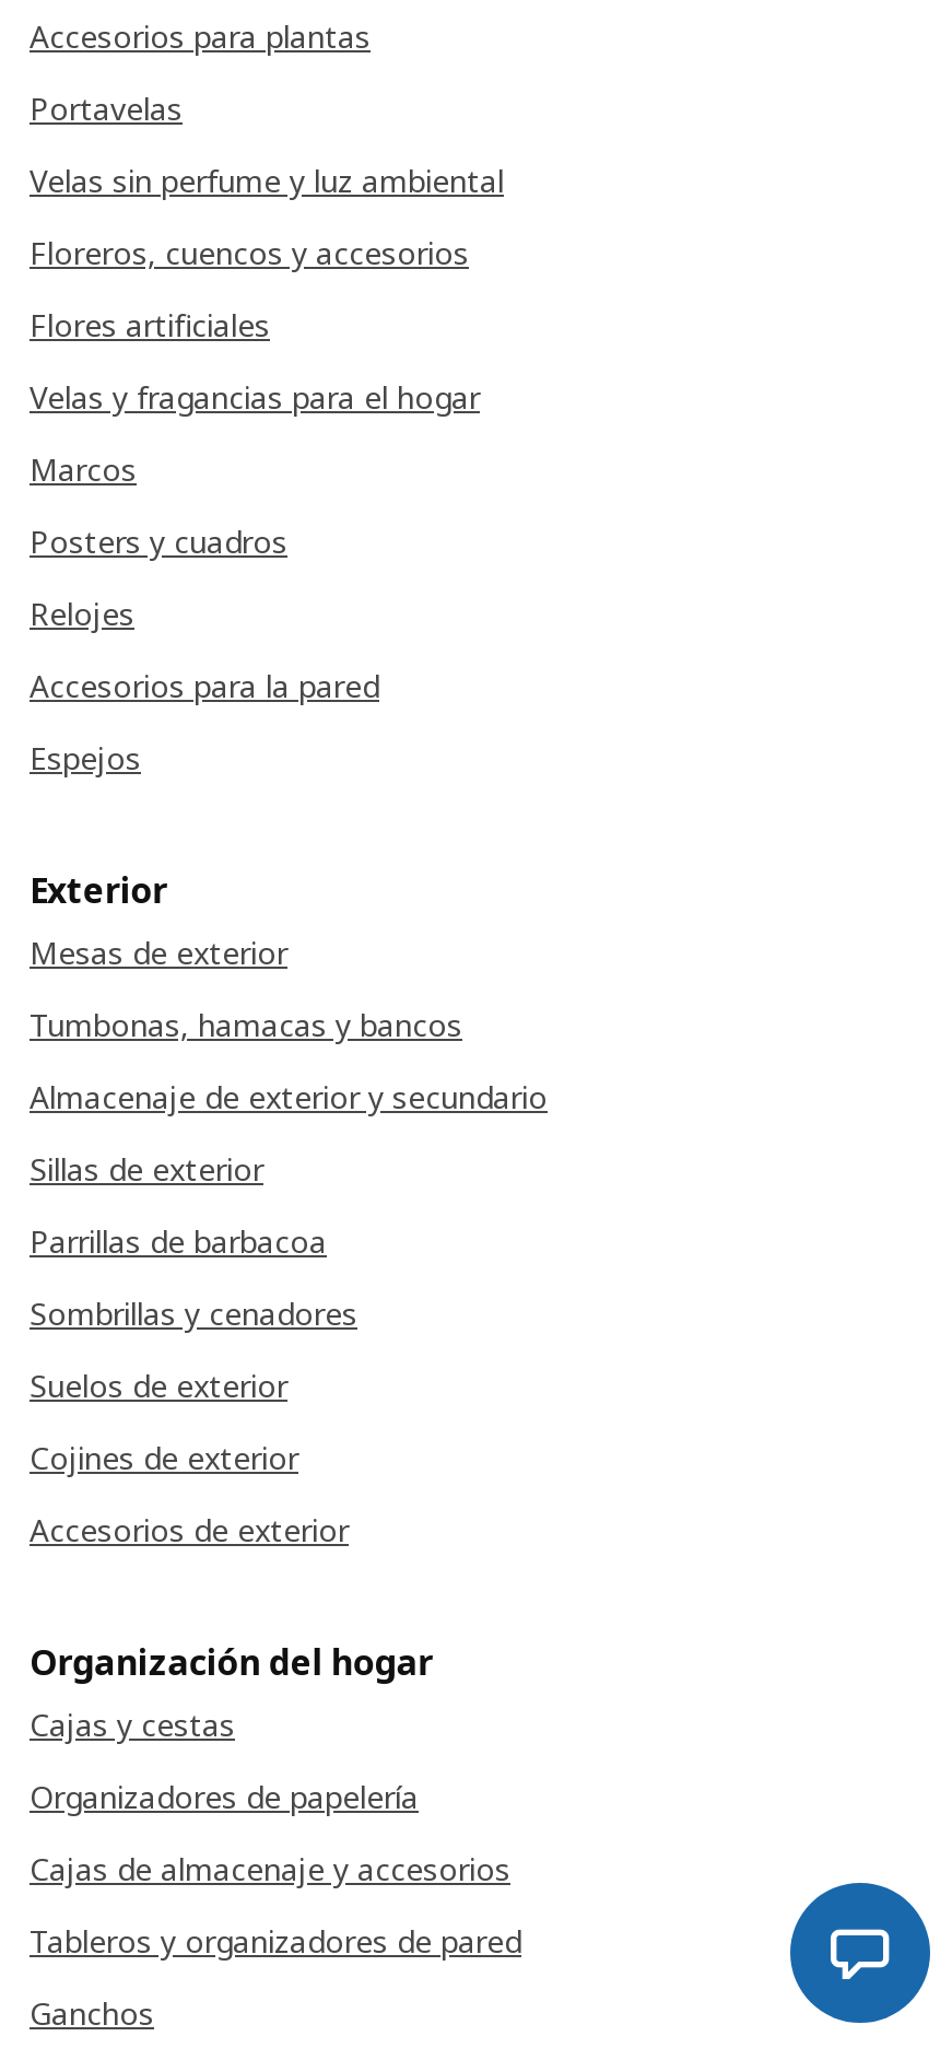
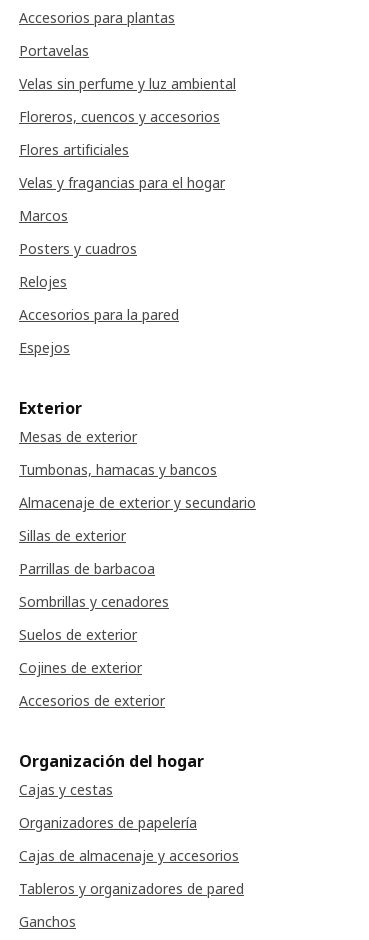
[788,1881,932,2025] [image] -> none

